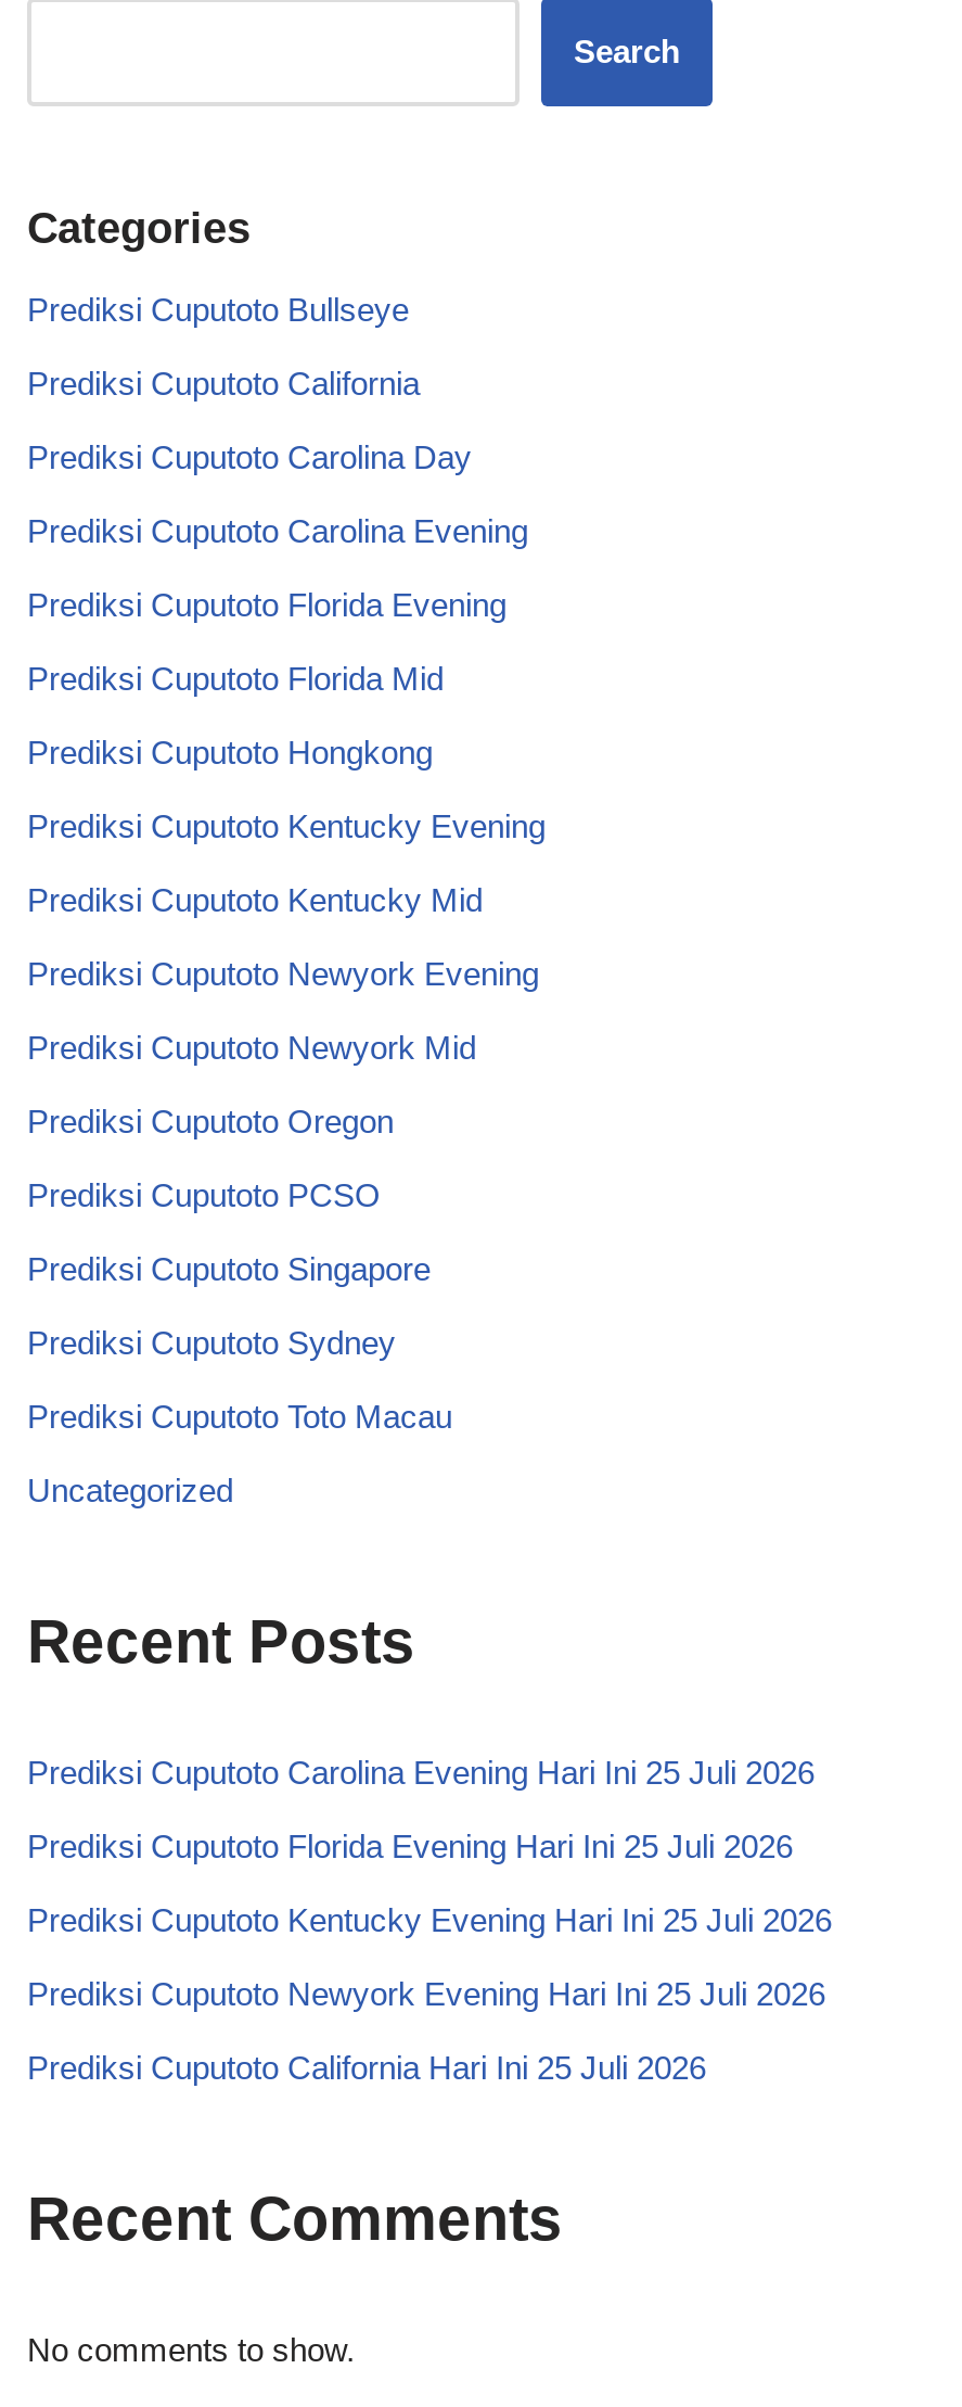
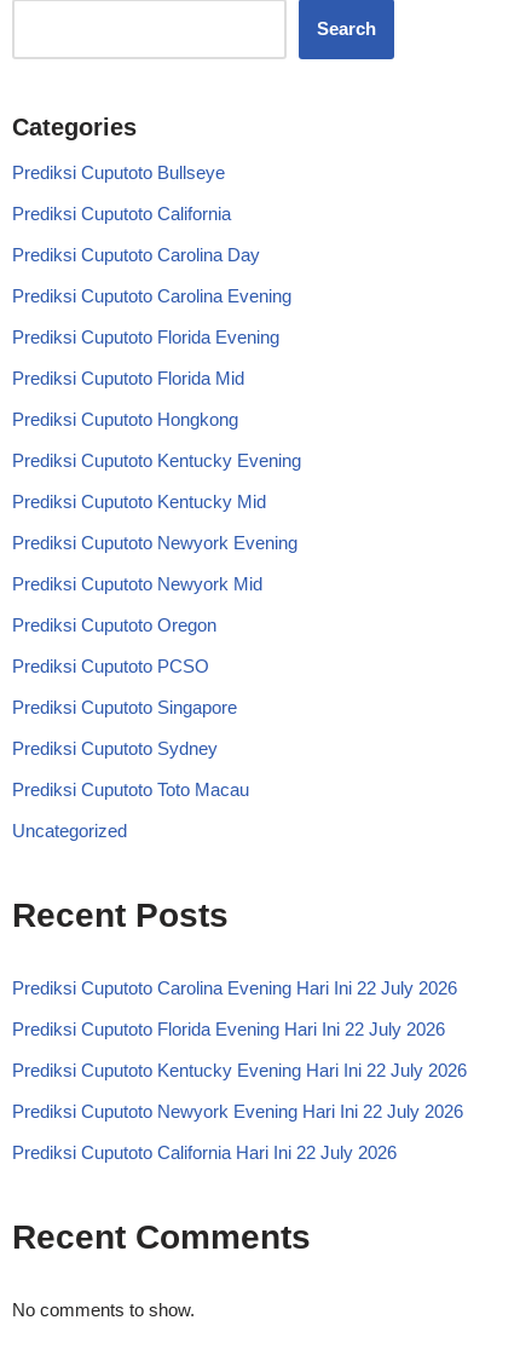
[27,1754,815,1791] Prediksi Cuputoto Carolina Evening Hari Ini 25 Juli 2026 -> [12,978,457,998] Prediksi Cuputoto Carolina Evening Hari Ini 22 July 2026
[27,1828,793,1865] Prediksi Cuputoto Florida Evening Hari Ini 25 Juli 2026 -> [12,1019,445,1040] Prediksi Cuputoto Florida Evening Hari Ini 22 July 2026
[27,1902,832,1939] Prediksi Cuputoto Kentucky Evening Hari Ini 25 Juli 2026 -> [12,1060,467,1081] Prediksi Cuputoto Kentucky Evening Hari Ini 22 July 2026
[27,1976,825,2012] Prediksi Cuputoto Newyork Evening Hari Ini 25 Juli 2026 -> [12,1101,463,1122] Prediksi Cuputoto Newyork Evening Hari Ini 22 July 2026
[27,2049,706,2086] Prediksi Cuputoto California Hari Ini 25 Juli 2026 -> [12,1142,397,1163] Prediksi Cuputoto California Hari Ini 22 July 2026

